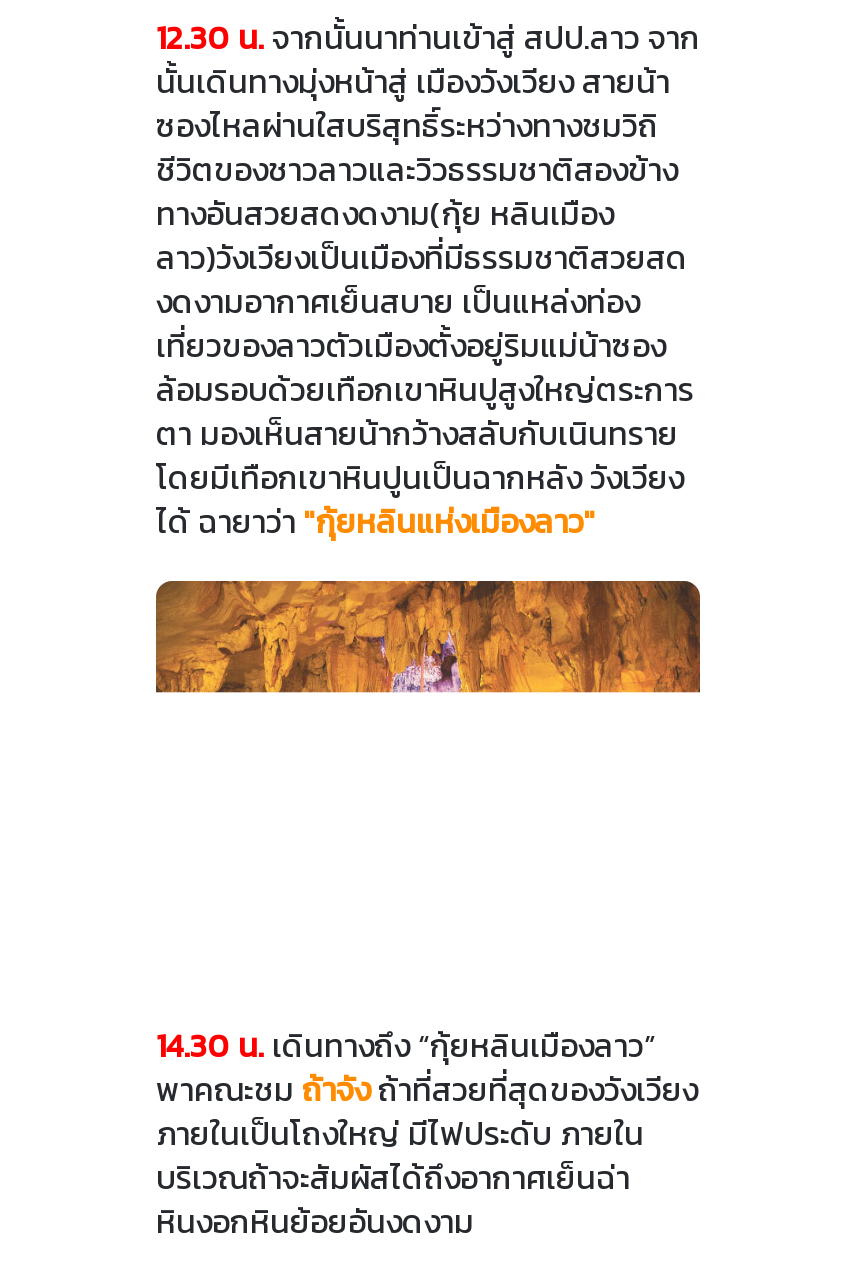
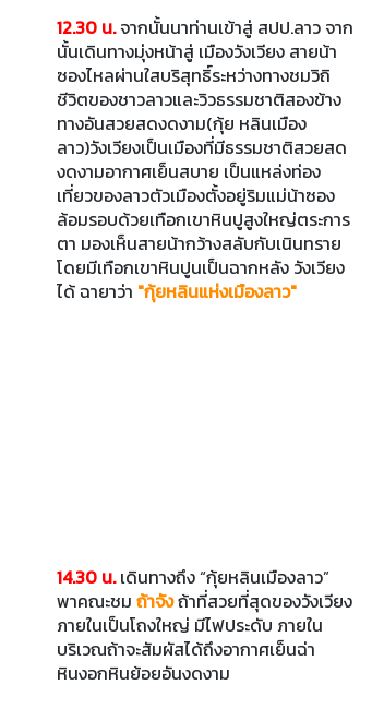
[154,579,702,695] [image] -> none

